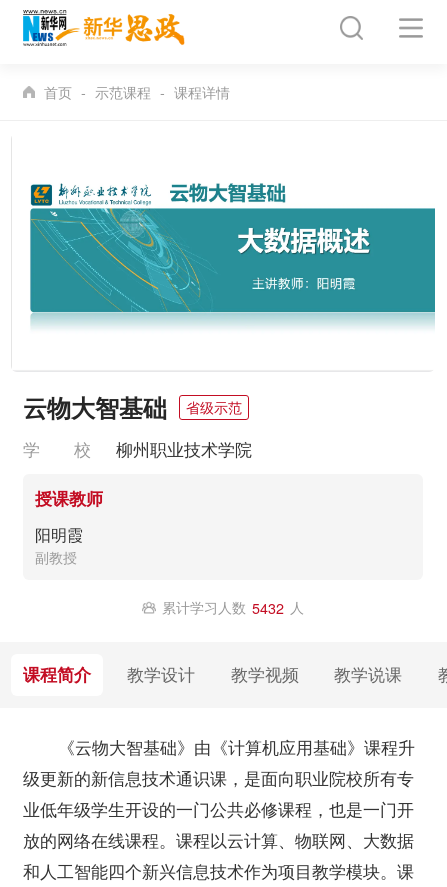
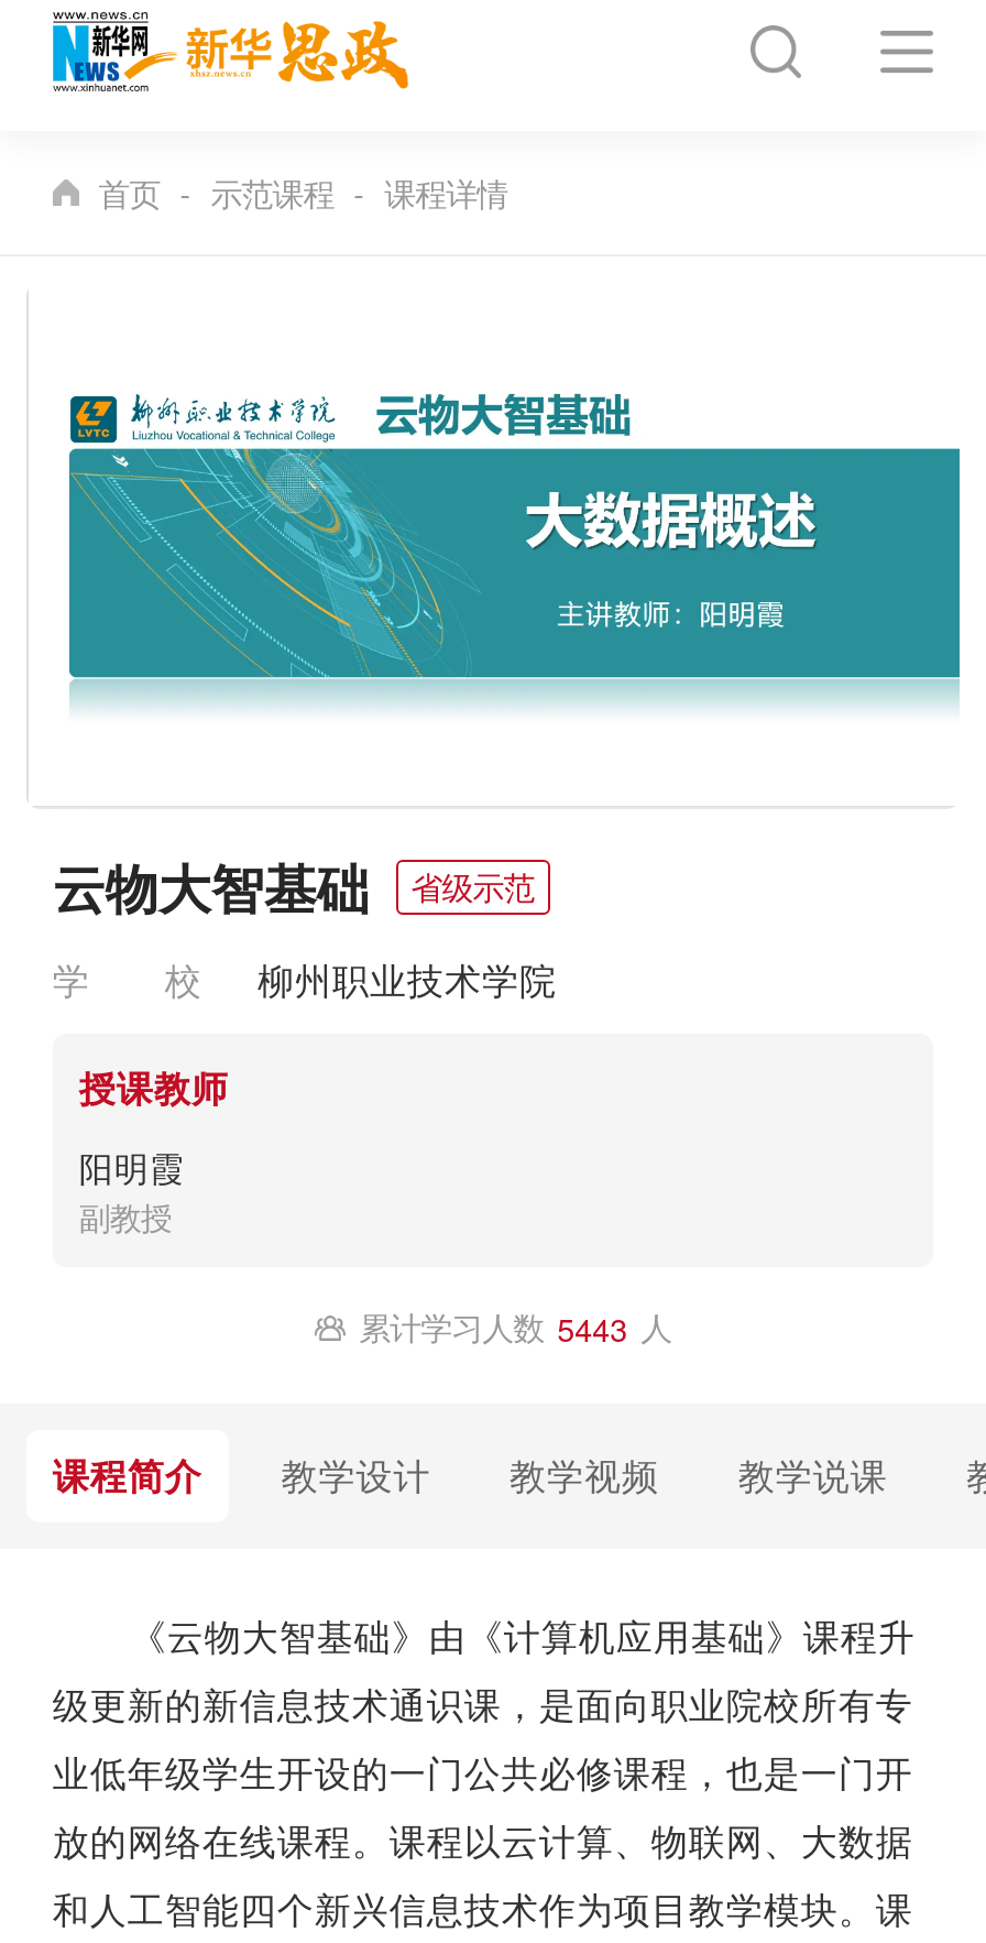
[162,597,304,618] 累计学习人数 5432 人 -> [359,1306,671,1351] 累计学习人数 5443 人

